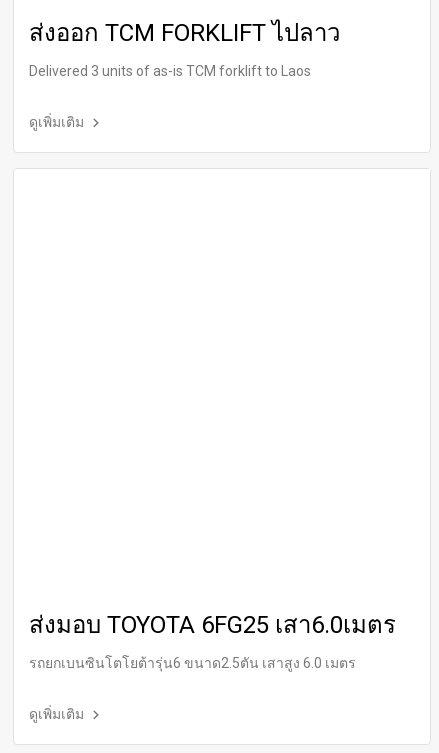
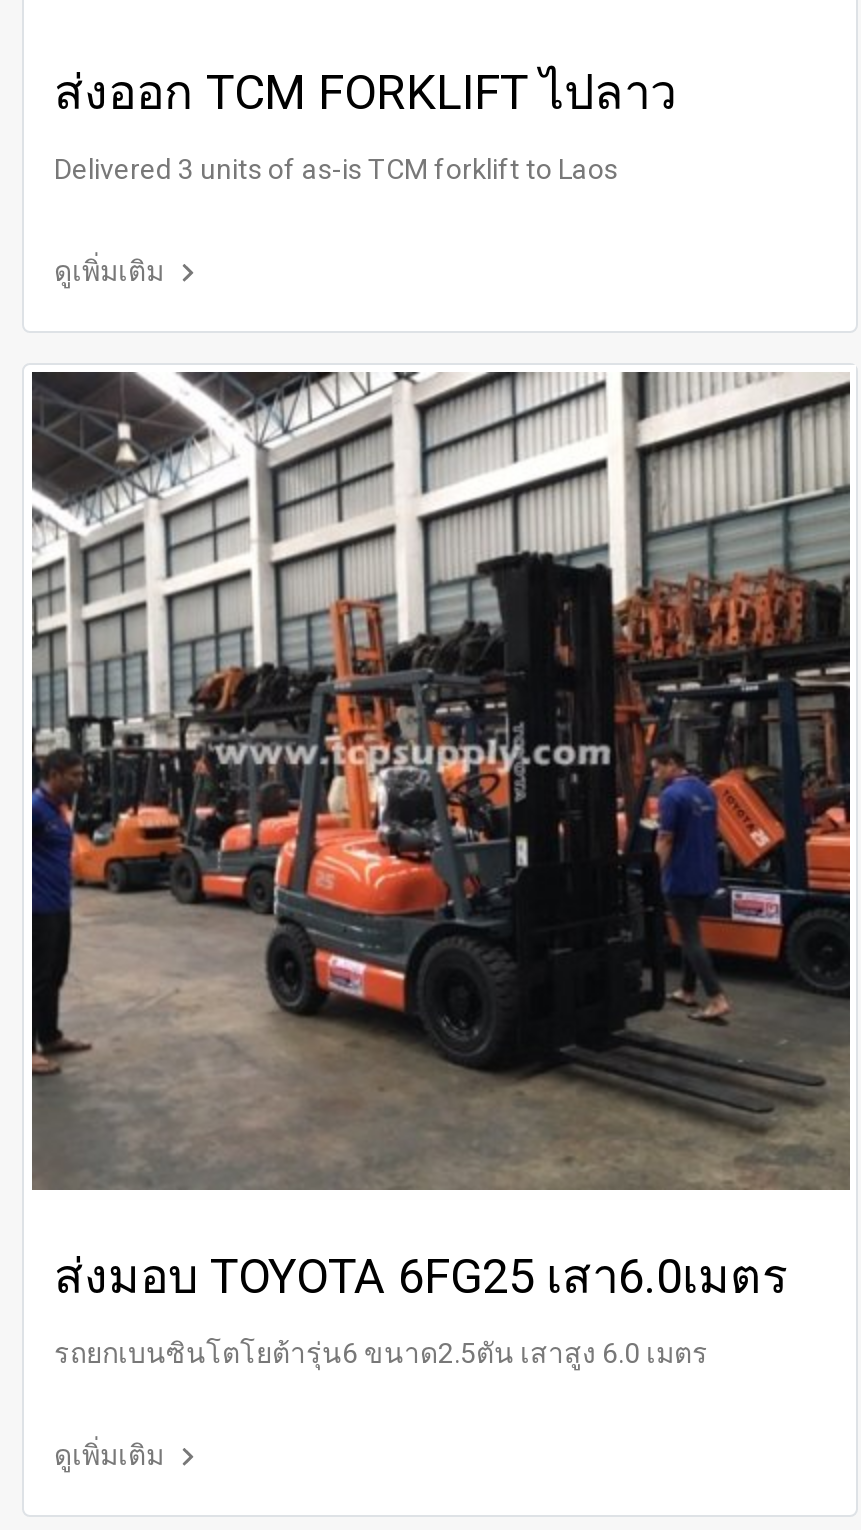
none -> [30,369,852,1193] [image]

